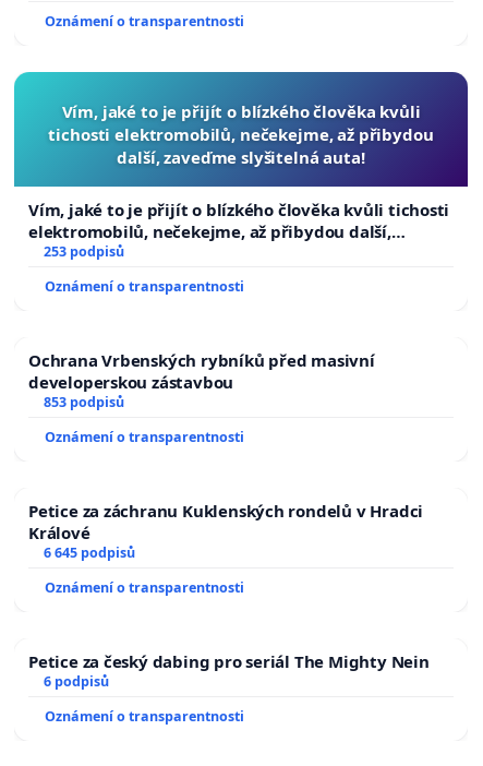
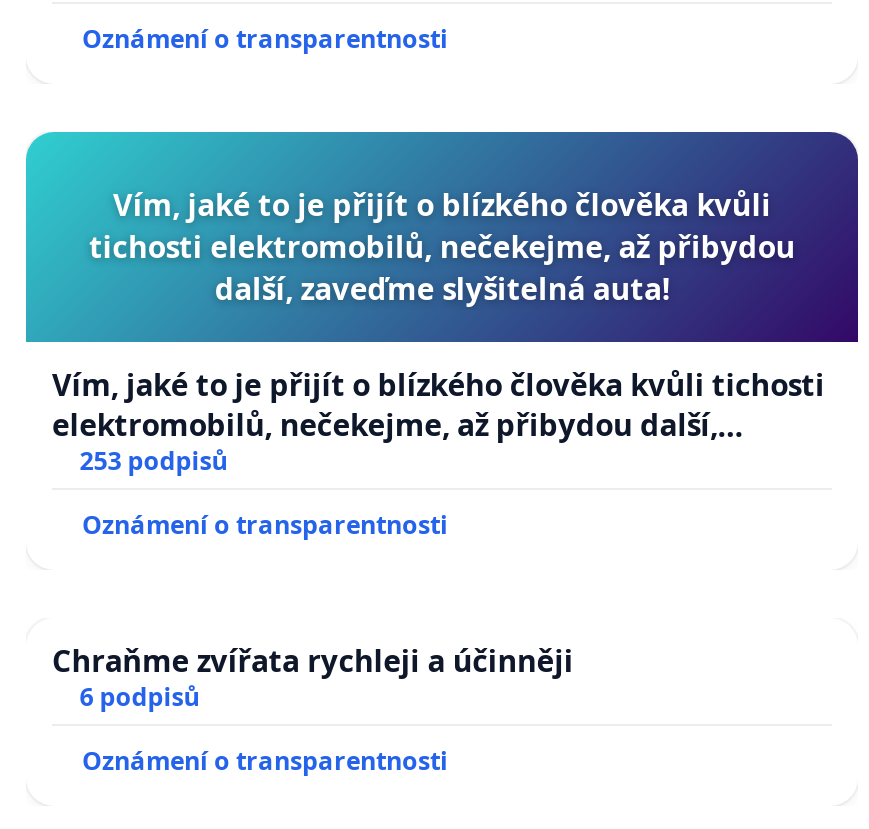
[28,350,429,672] Ochrana Vrbenských rybníků před masivní | developerskou zástavbou | 853 podpisů | Oznámení o transparentnosti | Petice za záchranu Kuklenských rondelů v Hradci | Králové | 6 645 podpisů | Oznámení o transparentnosti | Petice za český dabing pro seriál The Mighty Nein -> [52,641,573,681] Chraňme zvířata rychleji a účinněji

